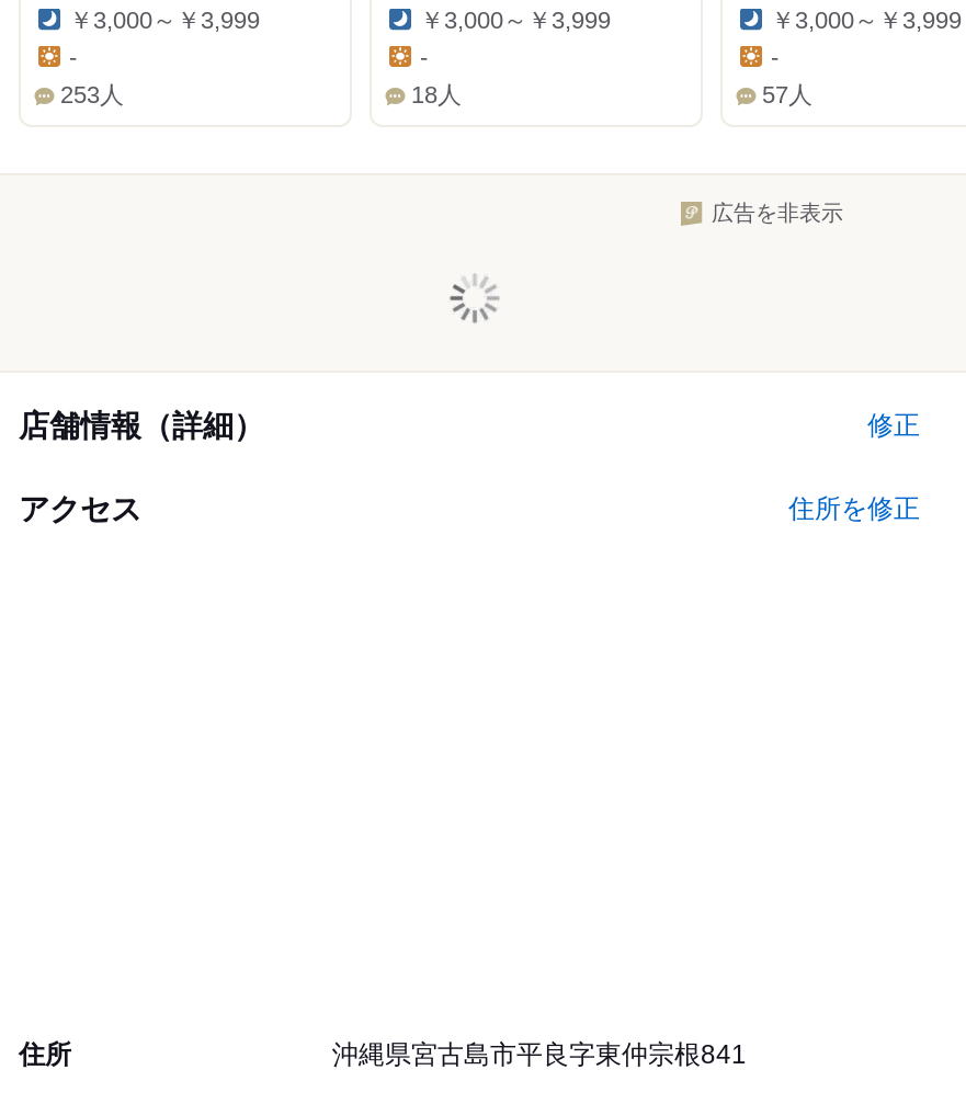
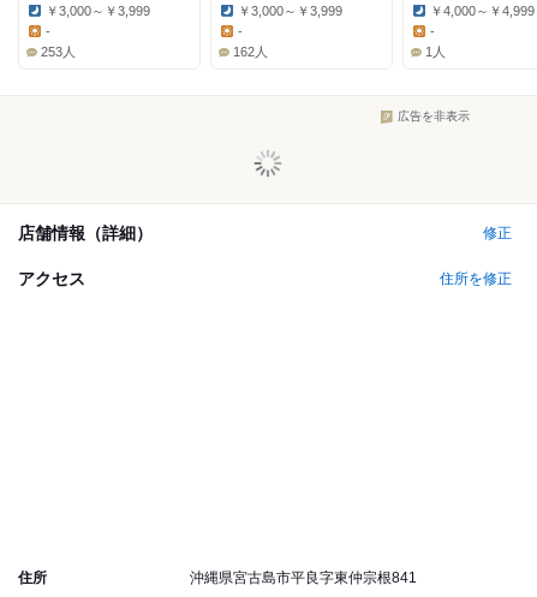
[771,7,962,34] ￥3,000～￥3,999 -> [430,4,535,18] ￥4,000～￥4,999
[411,82,462,108] 18人 -> [233,45,268,59] 162人
[762,82,812,108] 57人 -> [425,45,446,59] 1人

